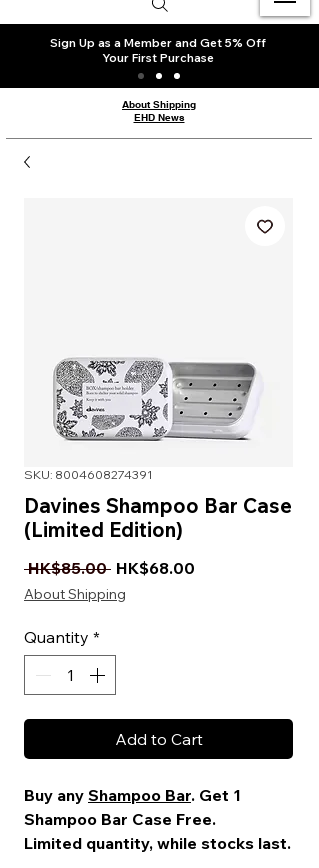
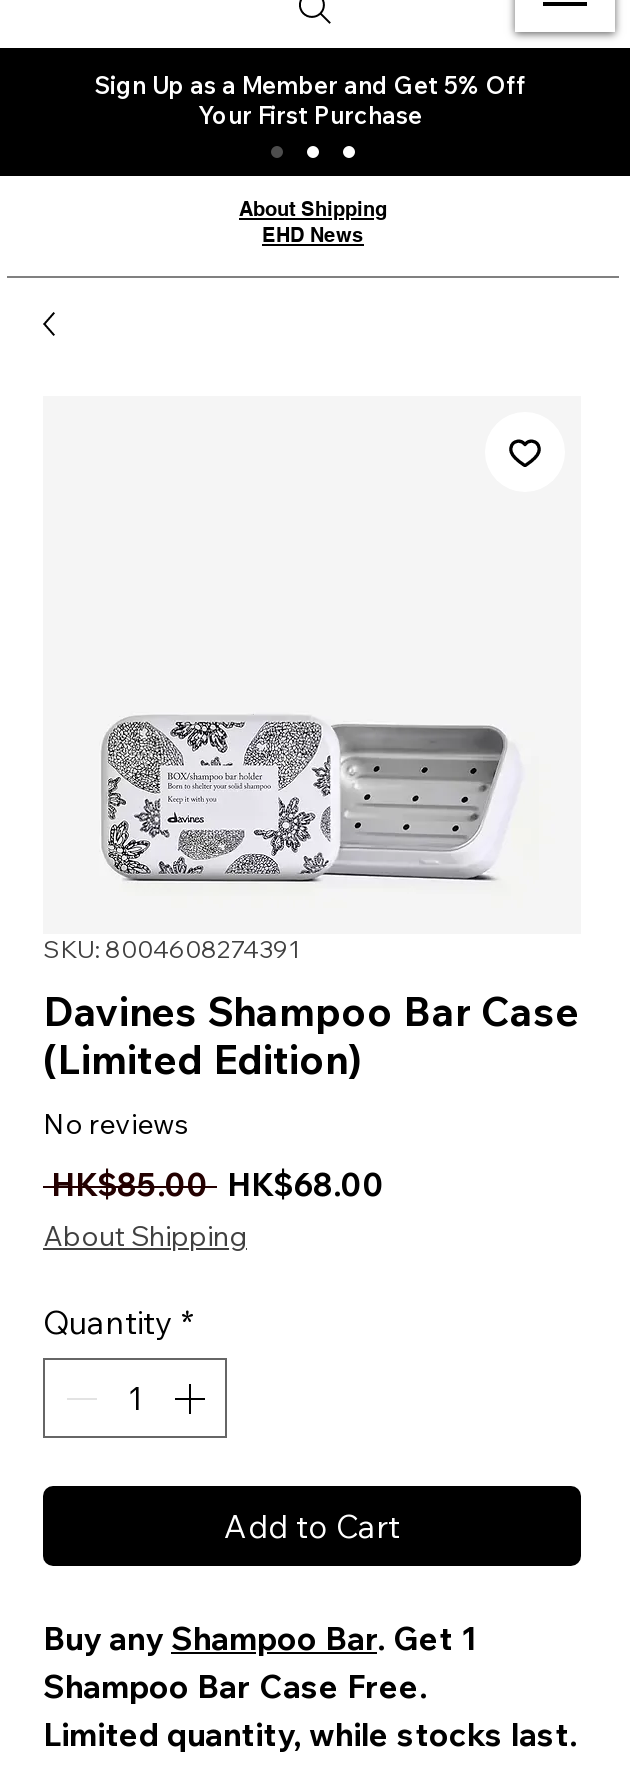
none -> [43,1106,189,1142] No reviews

